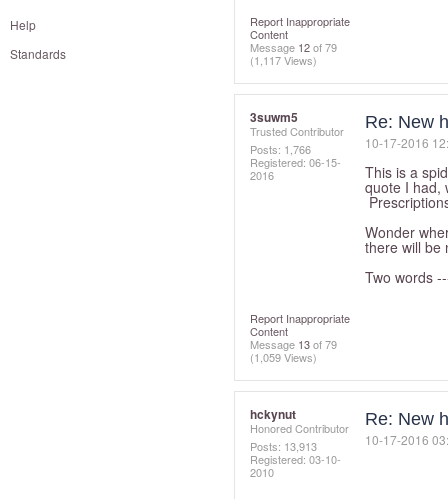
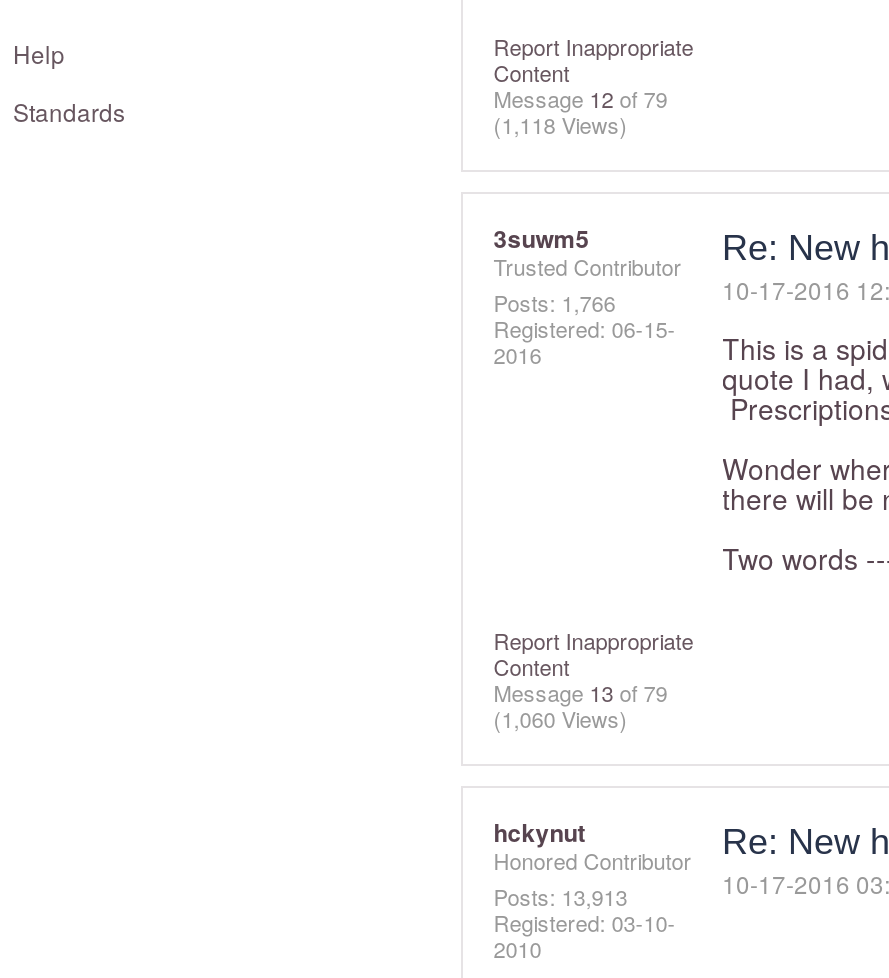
[250,52,317,68] (1,117 Views) -> [493,108,627,140] (1,118 Views)
[250,349,317,365] (1,059 Views) -> [493,703,627,735] (1,060 Views)

